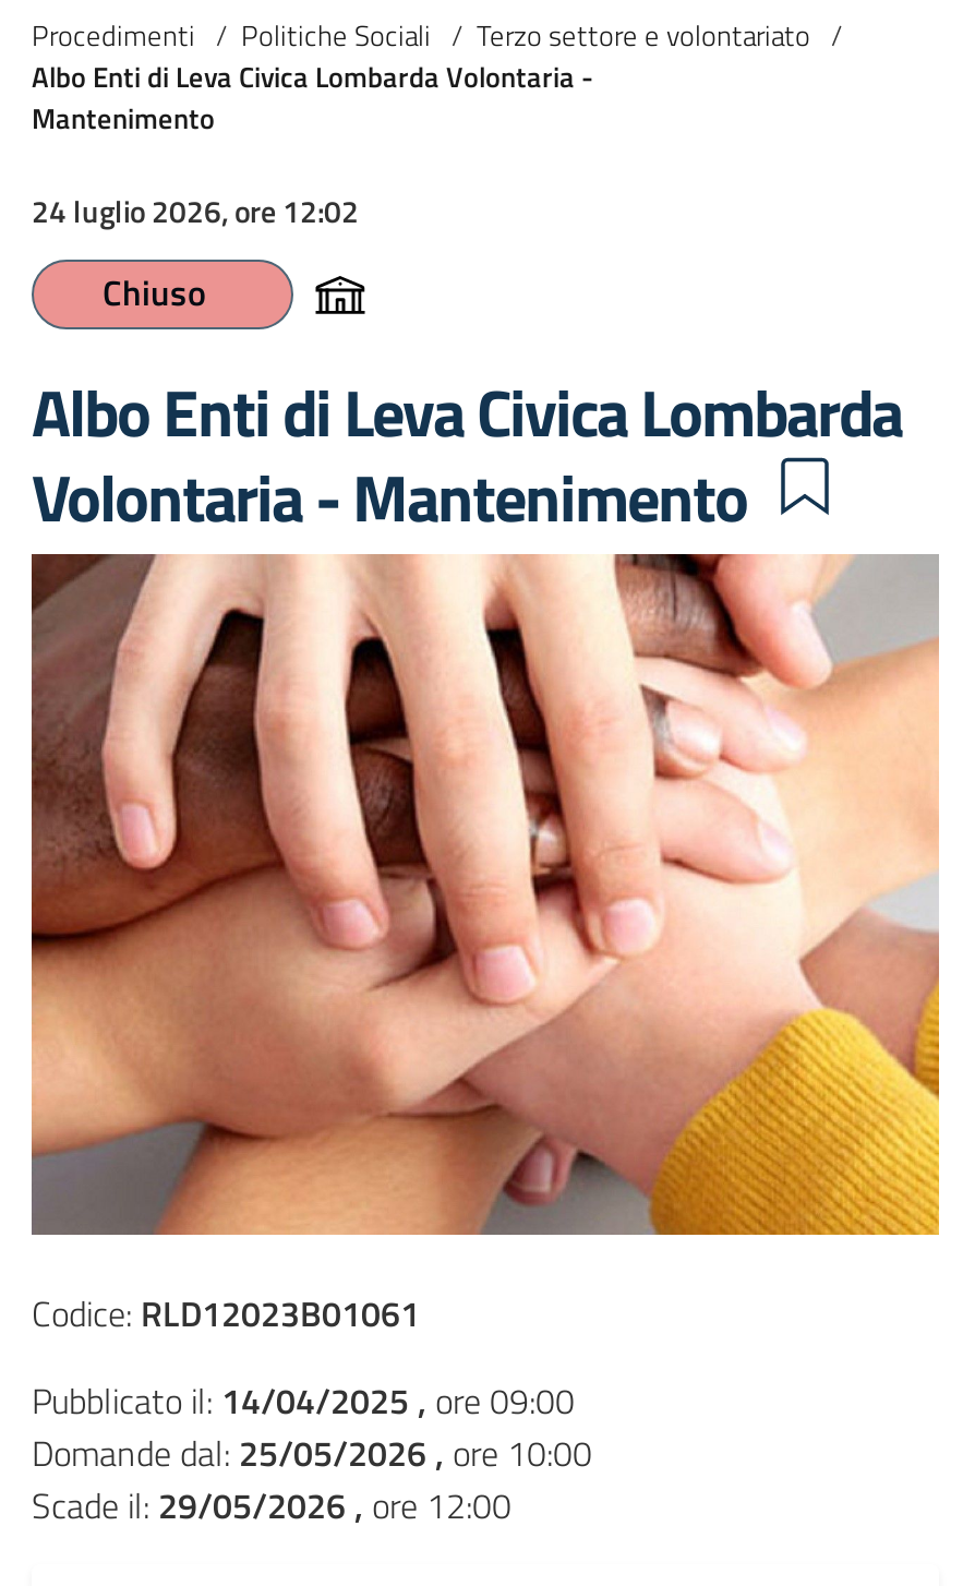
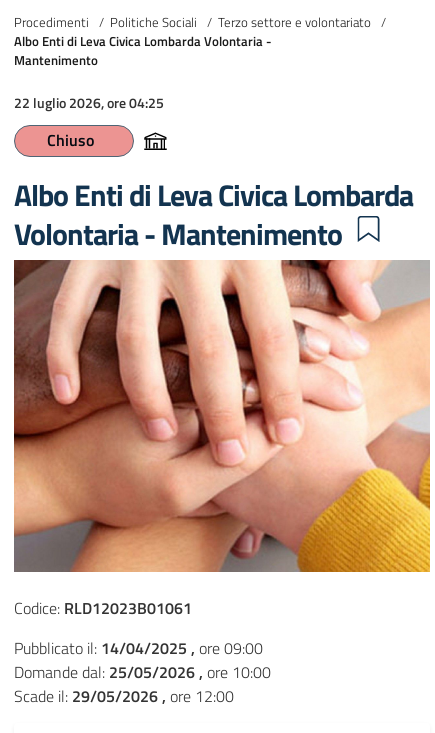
[32,188,359,233] 24 luglio 2026, ore 12:02 -> [14,92,164,113] 22 luglio 2026, ore 04:25

